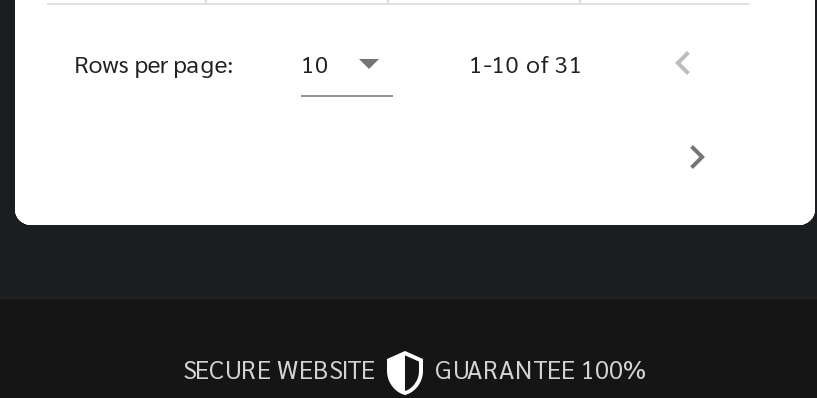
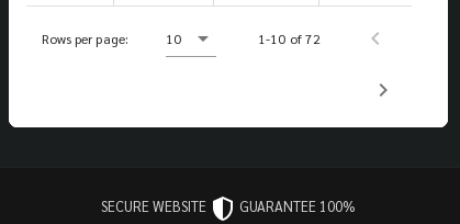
[469,47,583,79] 1-10 of 31 -> [258,29,321,47] 1-10 of 72

